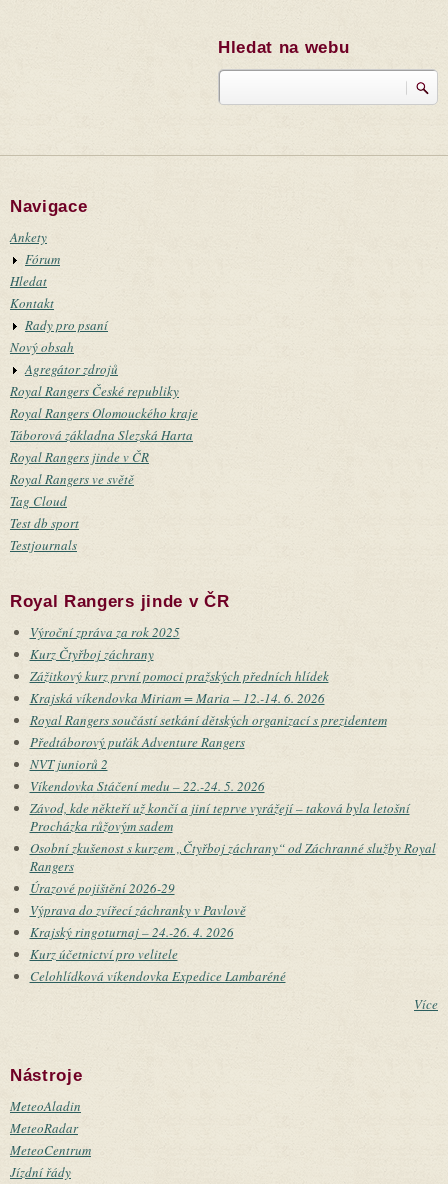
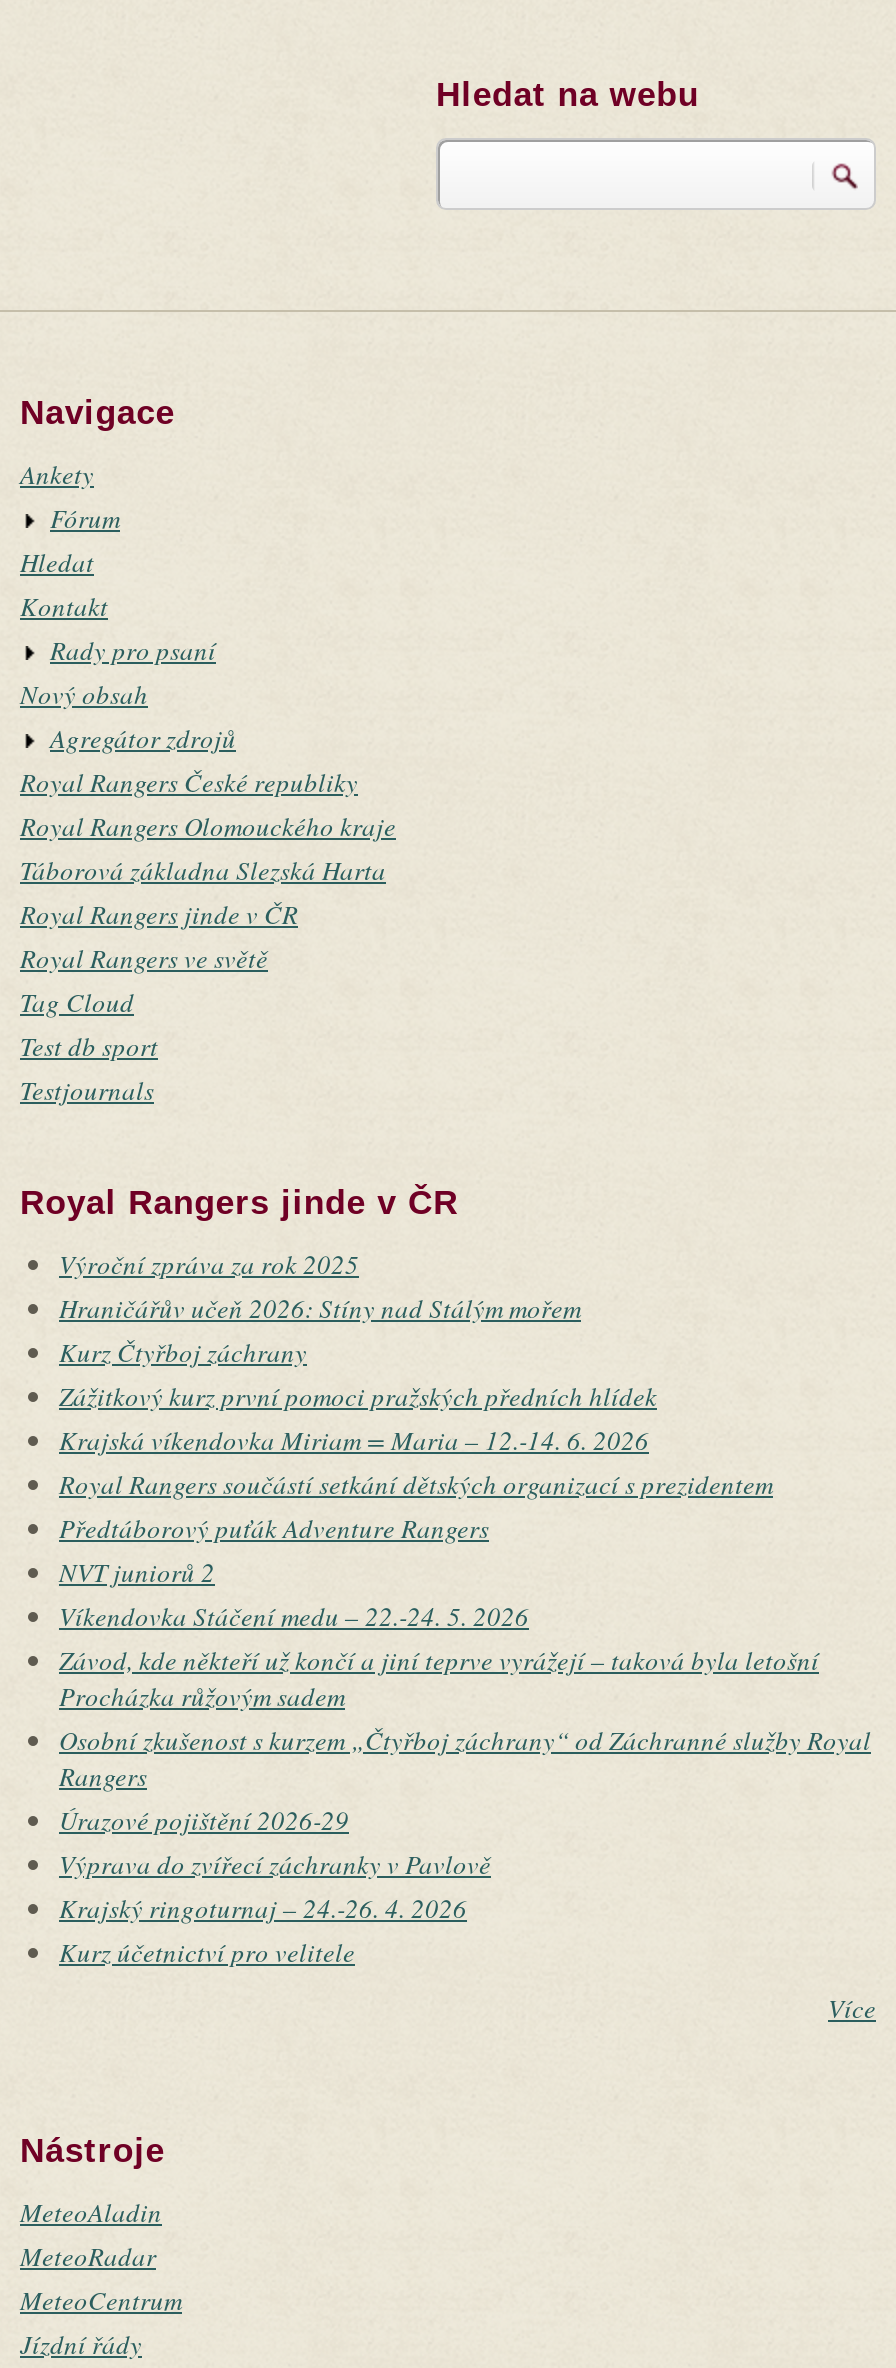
none -> [59,1291,581,1327] Hraničářův učeň 2026: Stíny nad Stálým mořem
moved [29,645,435,963] -> [59,1335,871,1971]: Kurz Čtyřboj záchrany | Zážitkový kurz první pomoci pražských předních hlídek | Krajská víkendovka Miriam = Maria – 12.-14. 6. 2026 | ... | Krajský ringoturnaj – 24.-26. 4. 2026 | Kurz účetnictví pro velitele
[29,967,285,985] Celohlídková víkendovka Expedice Lambaréné -> none

